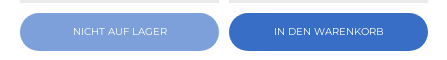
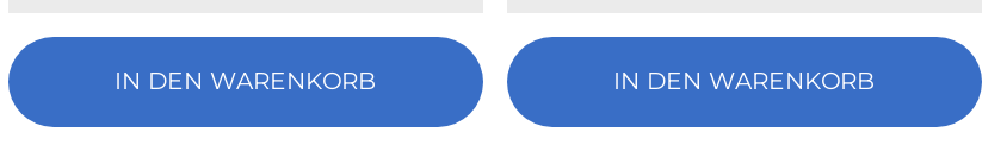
[72,24,166,37] NICHT AUF LAGER -> [115,64,377,95] IN DEN WARENKORB

